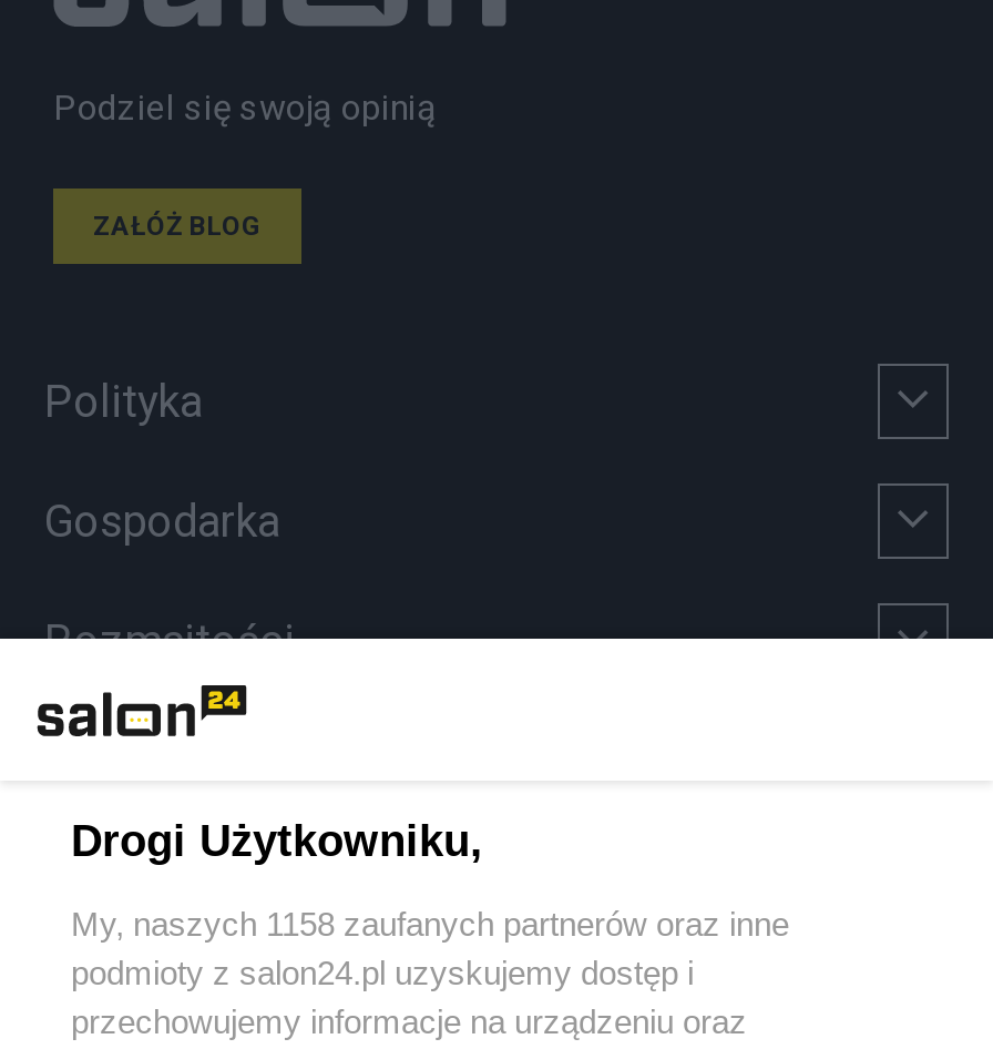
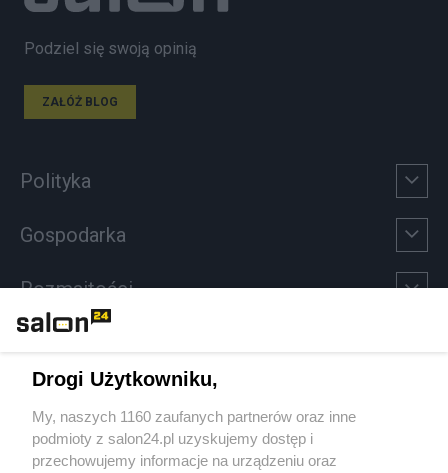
[71,905,789,943] My, naszych 1158 zaufanych partnerów oraz inne -> [32,408,356,425] My, naszych 1160 zaufanych partnerów oraz inne

